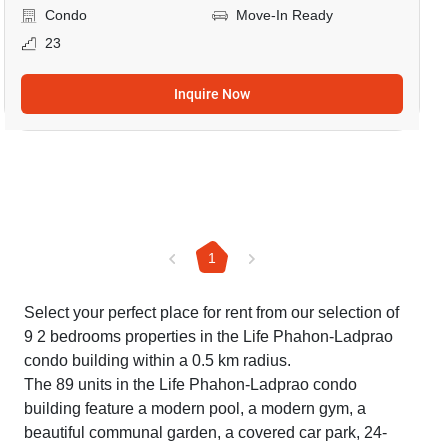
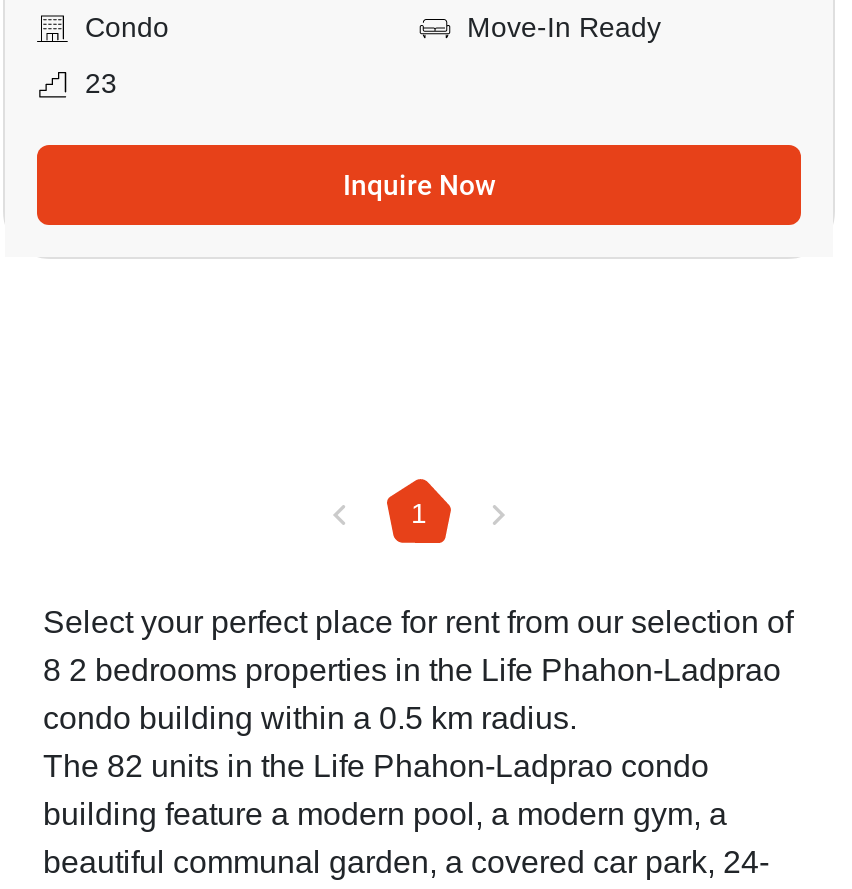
[24,327,393,347] 9 2 bedrooms properties in the Life Phahon-Ladprao -> [43,651,781,691] 8 2 bedrooms properties in the Life Phahon-Ladprao
[24,375,357,395] The 89 units in the Life Phahon-Ladprao condo -> [43,747,709,787] The 82 units in the Life Phahon-Ladprao condo

